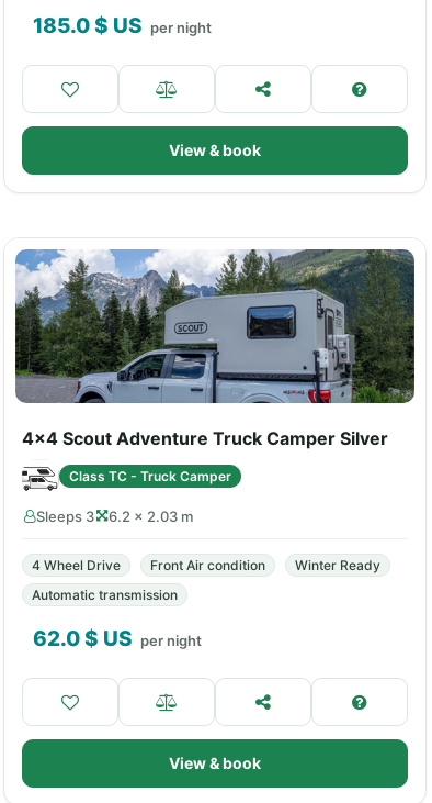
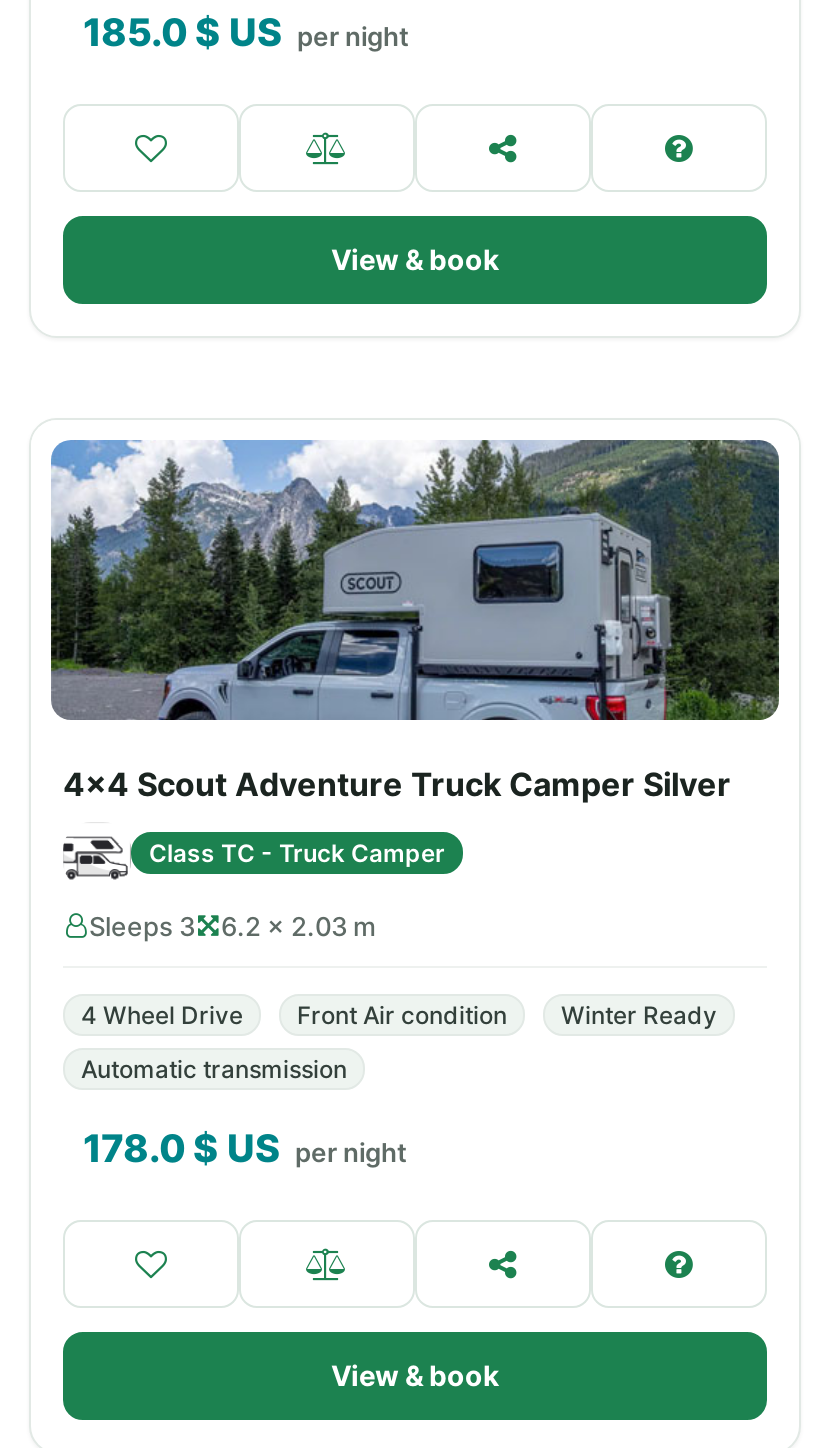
[33,626,202,651] 62.0 $ US per night -> [83,1126,407,1172] 178.0 $ US per night

